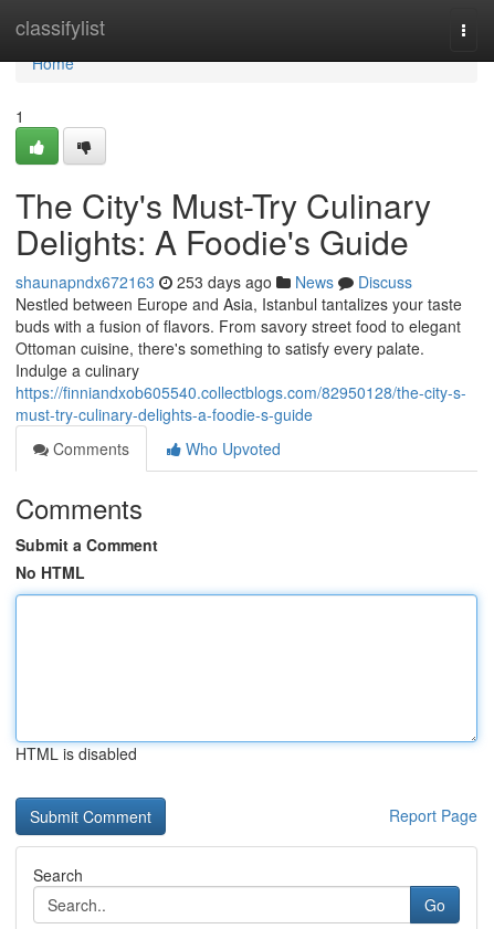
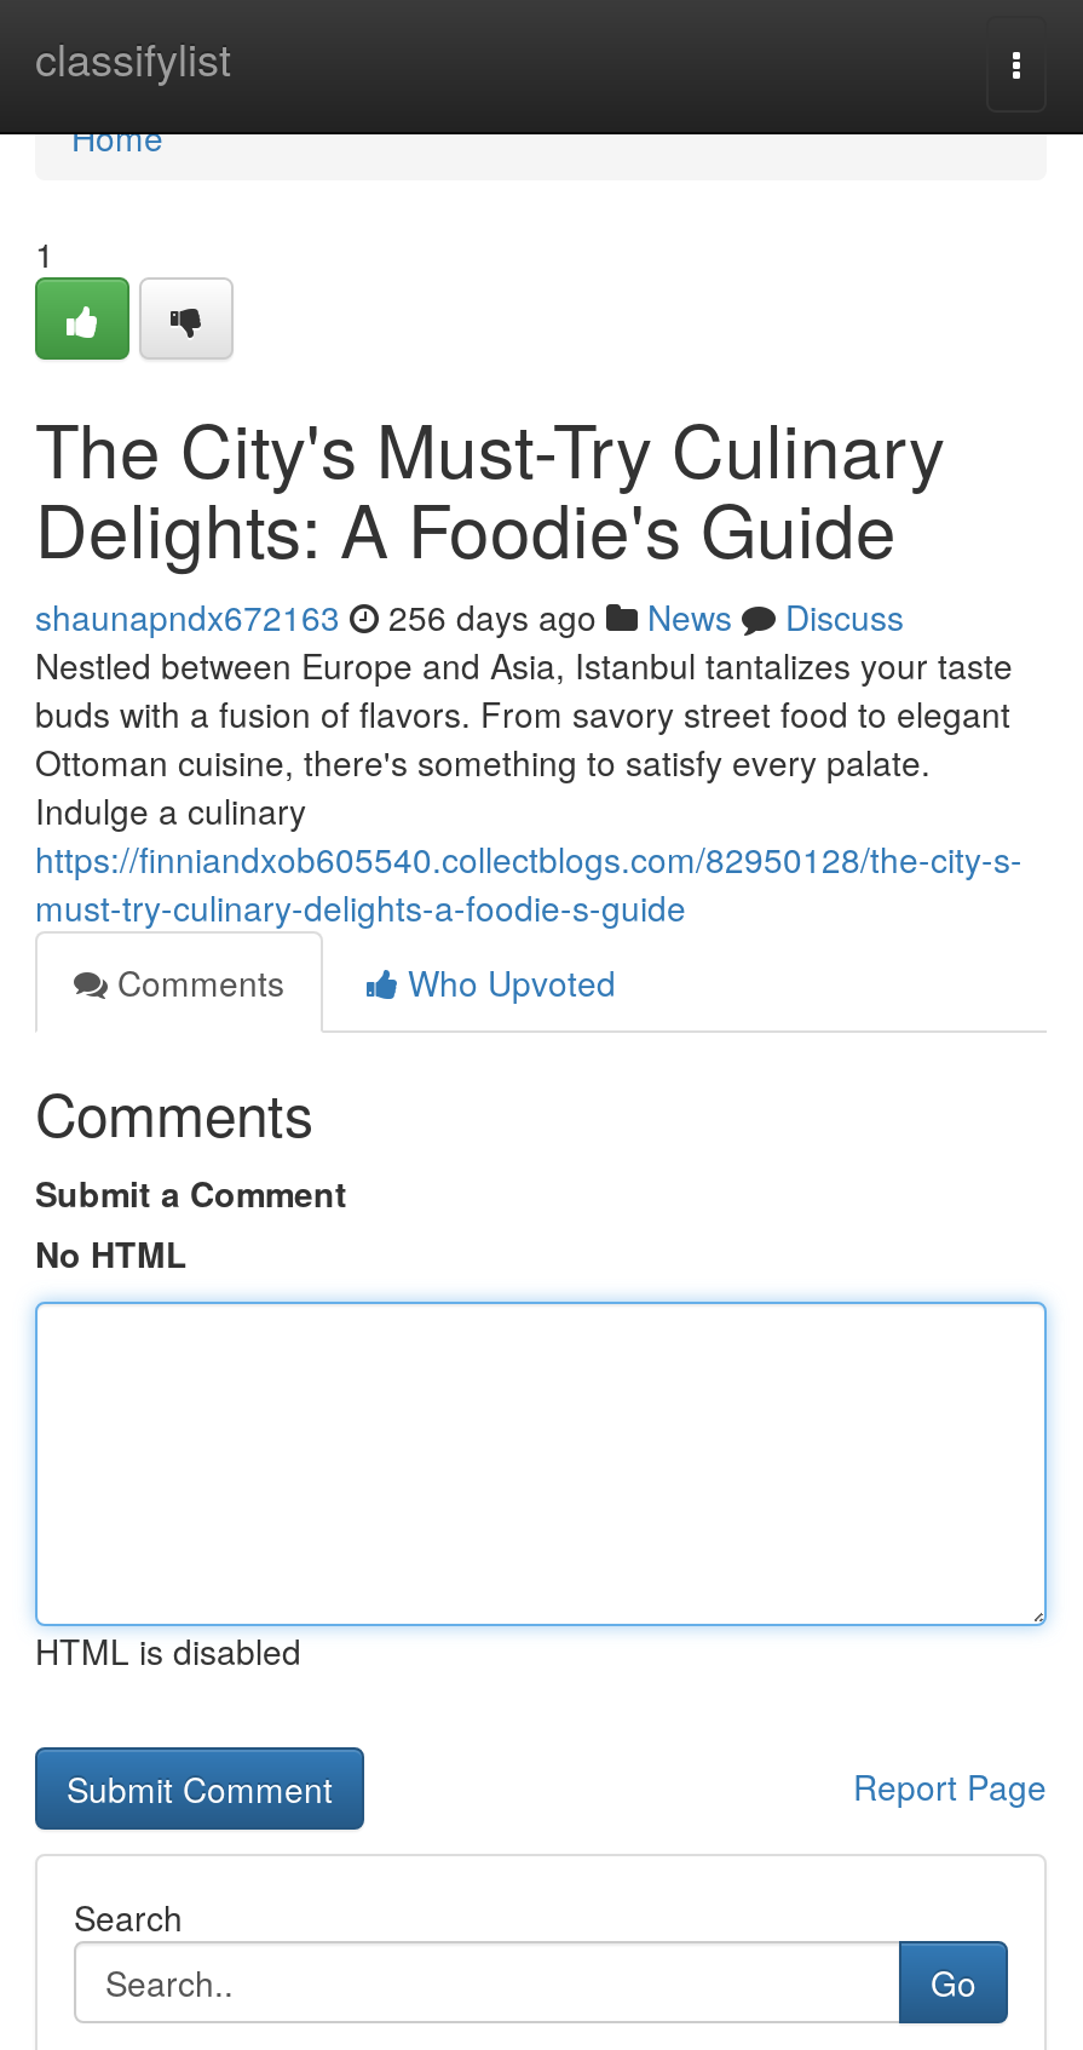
[15,271,412,293] shaunapndx672163 253 days ago News Discuss -> [35,592,904,641] shaunapndx672163 256 days ago News Discuss

